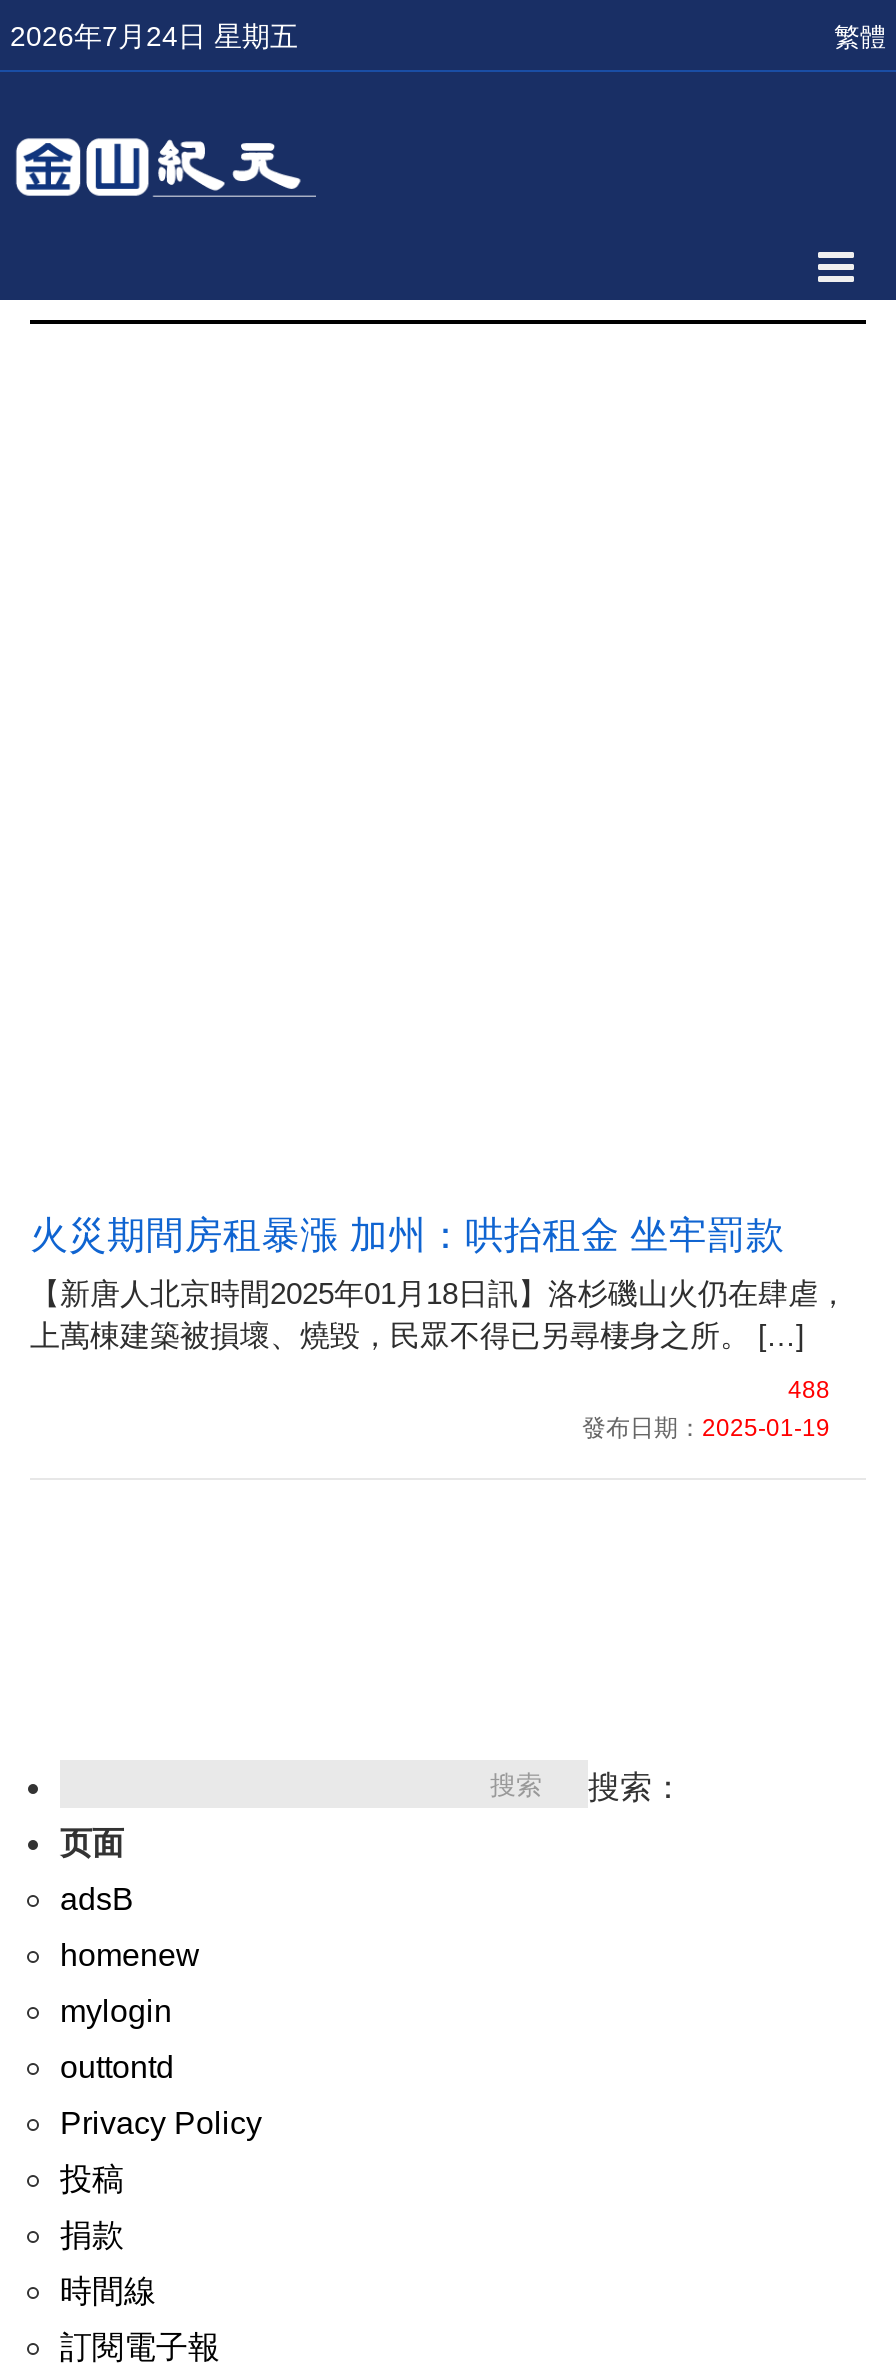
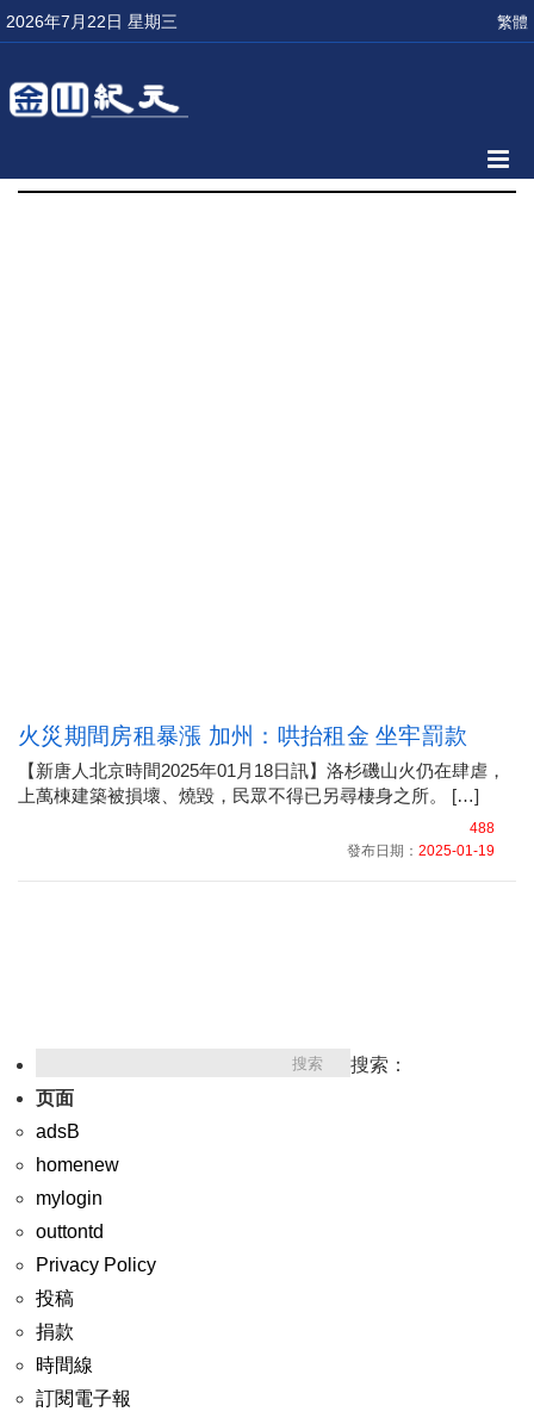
[10,20,298,52] 2026年7月24日 星期五 -> [6,12,178,31] 2026年7月22日 星期三

